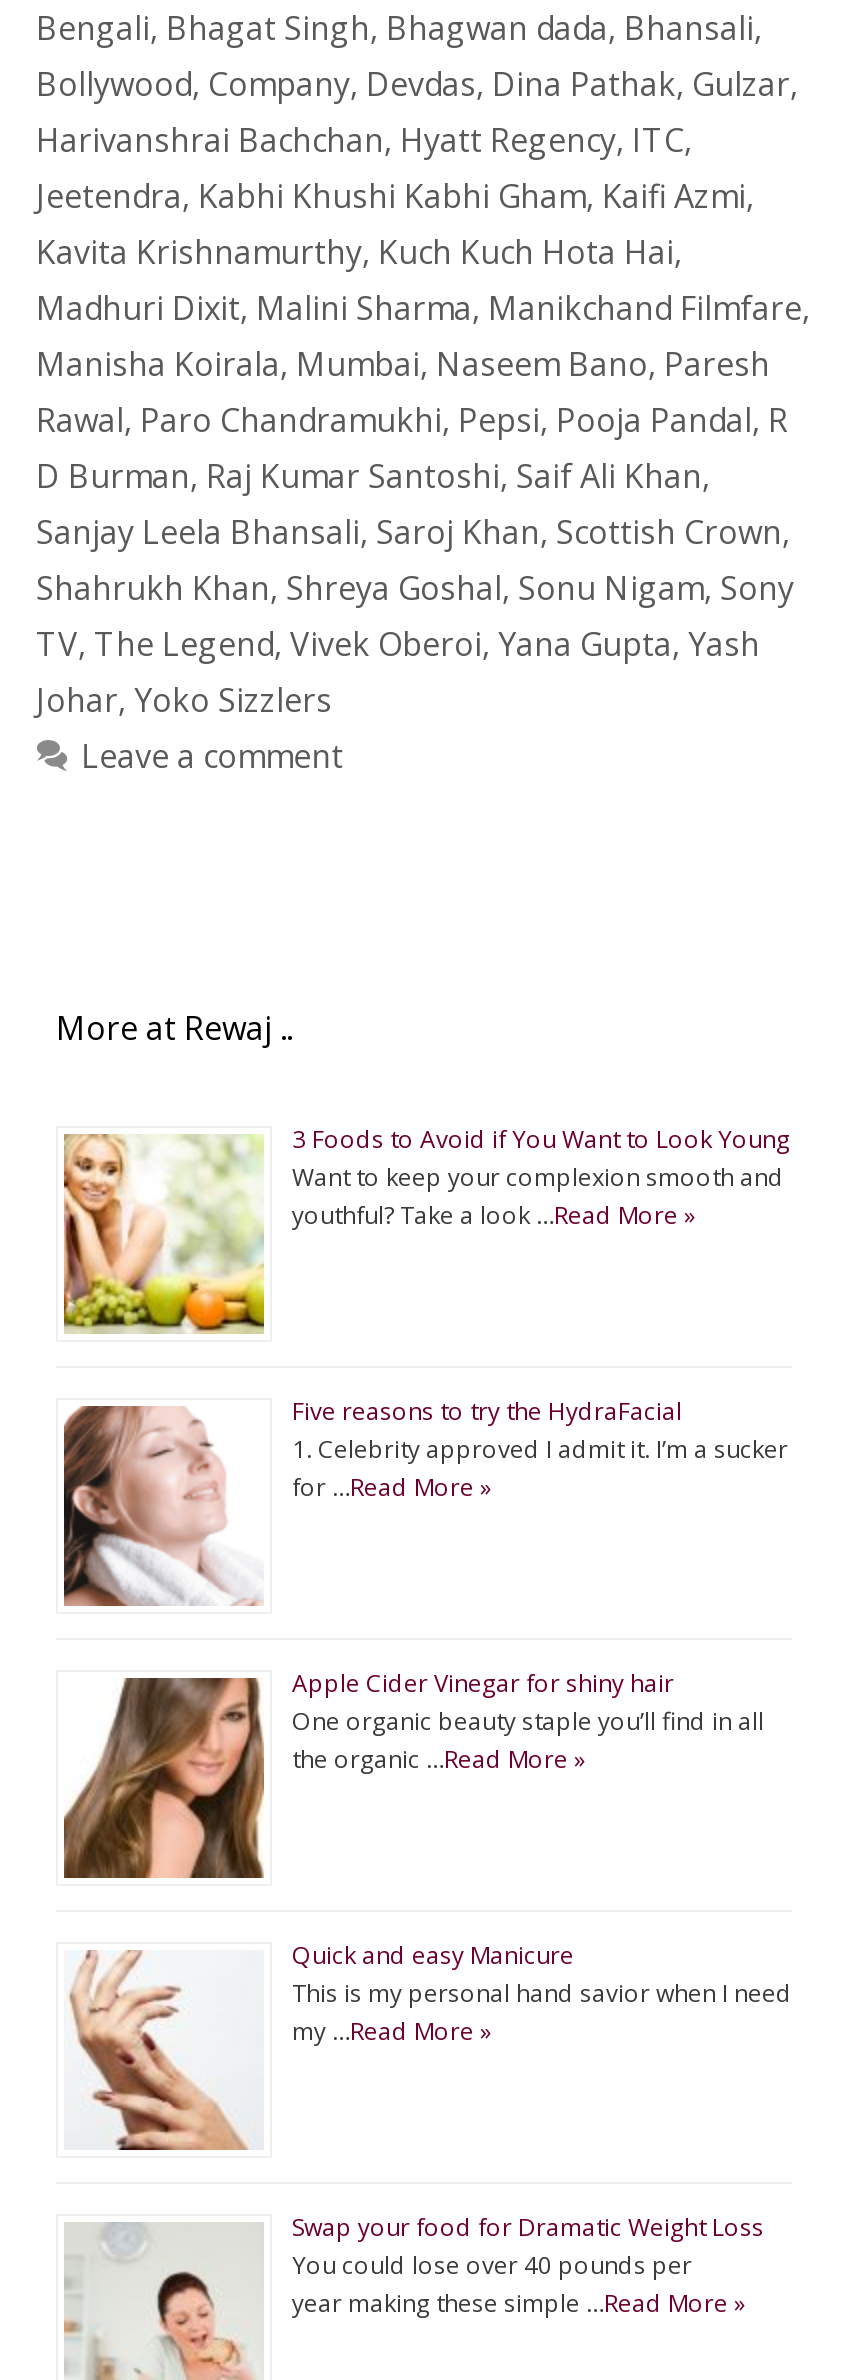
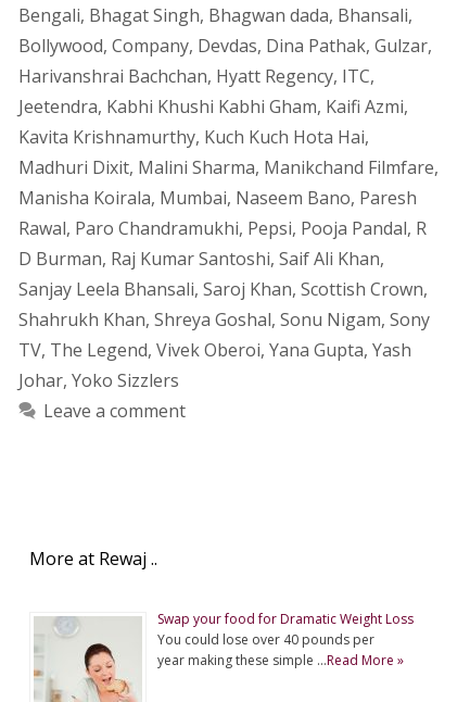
[62,1122,790,1336] [image] | 3 Foods to Avoid if You Want to Look Young | Want to keep your complexion smooth and | youthful? Take a look …Read More » -> none
[62,1394,788,1608] [image] | Five reasons to try the HydraFacial | 1. Celebrity approved I admit it. I’m a sucker | for …Read More » -> none
[62,1666,764,1880] [image] | Apple Cider Vinegar for shiny hair | One organic beauty staple you’ll find in all | the organic …Read More » -> none
[68,1938,792,2152] [image] | Quick and easy Manicure | This is my personal hand savior when I need | my …Read More » -> none

